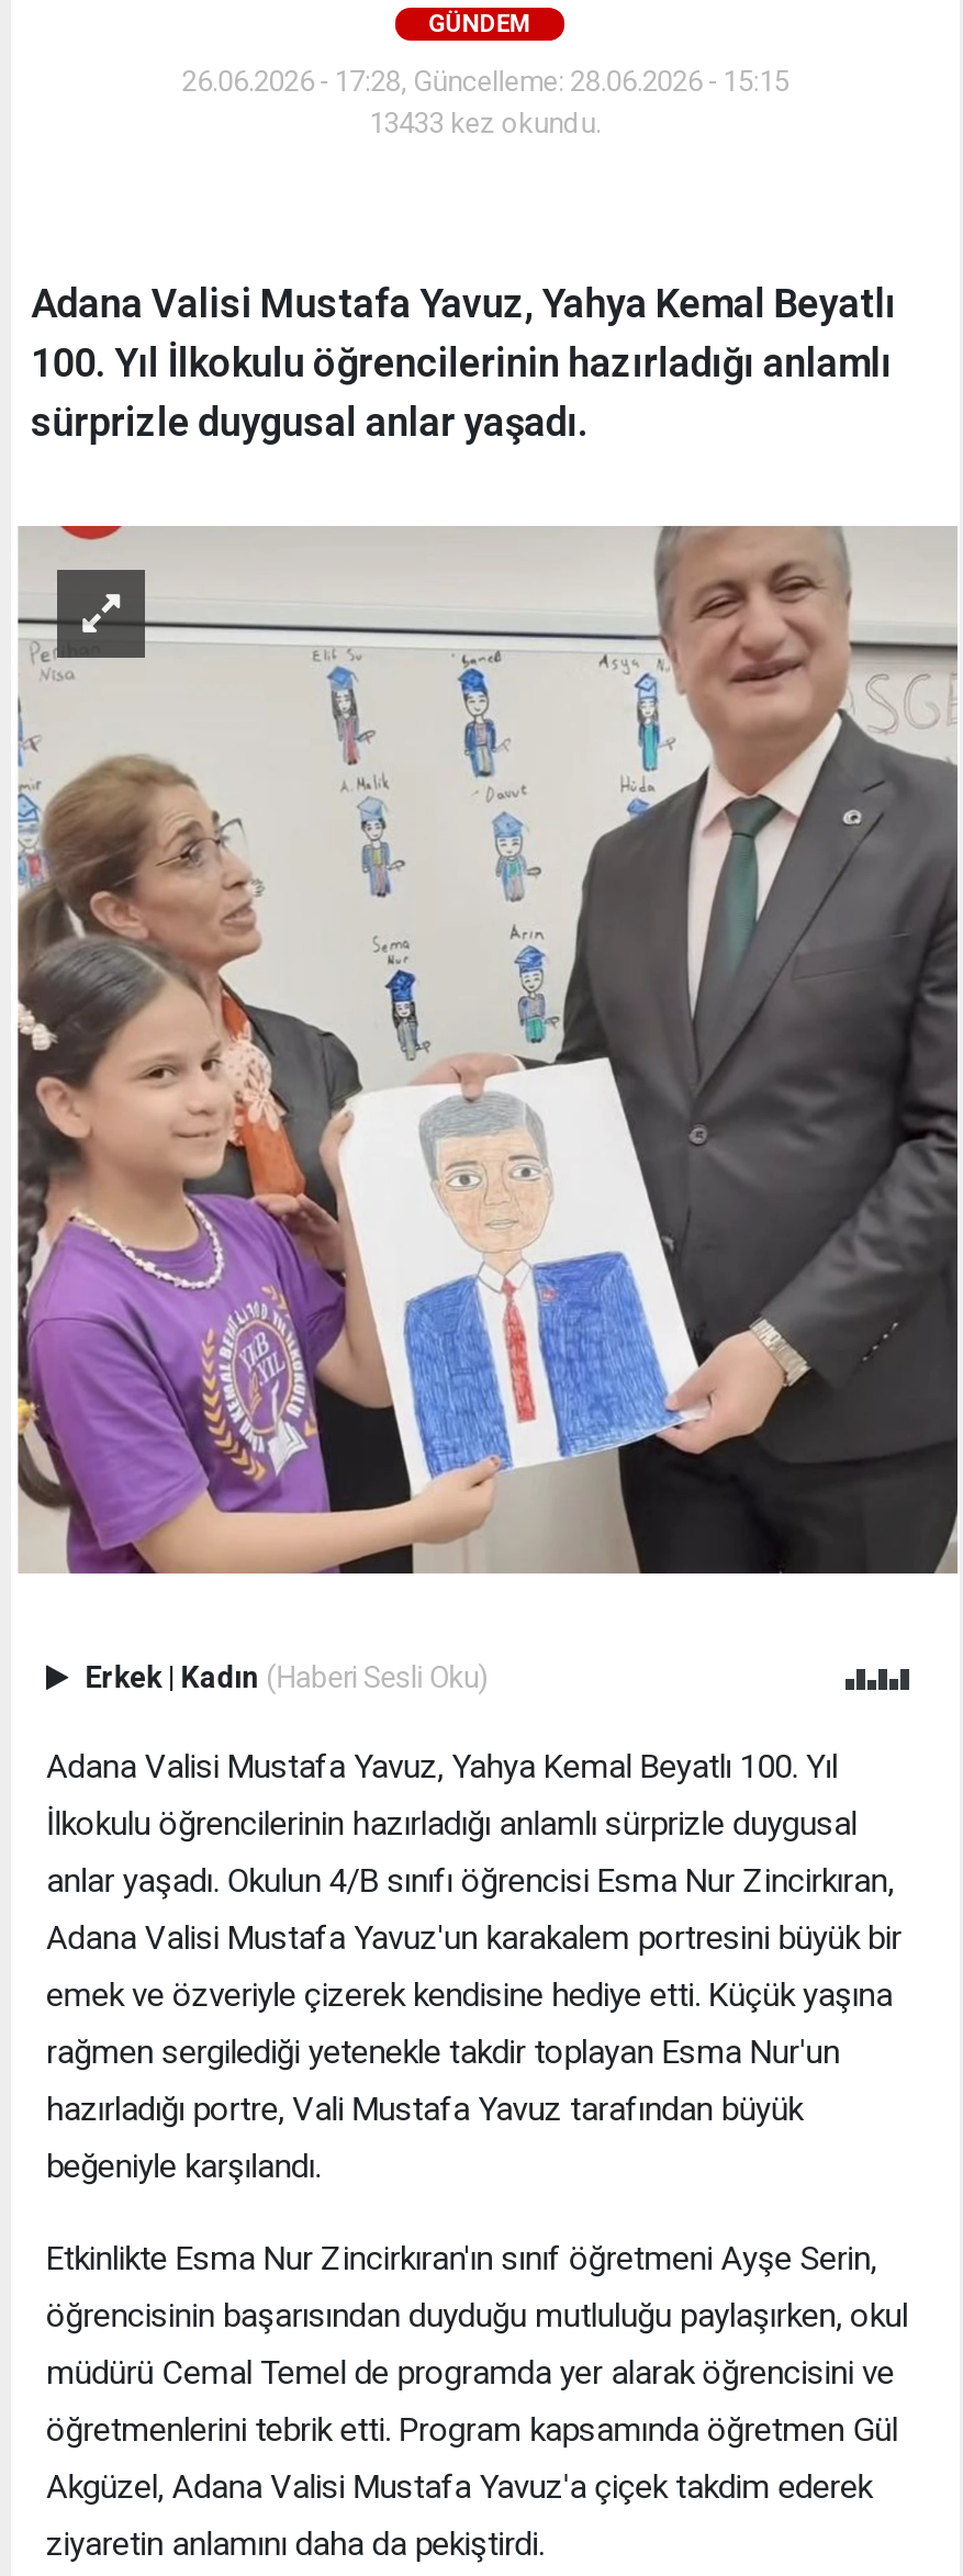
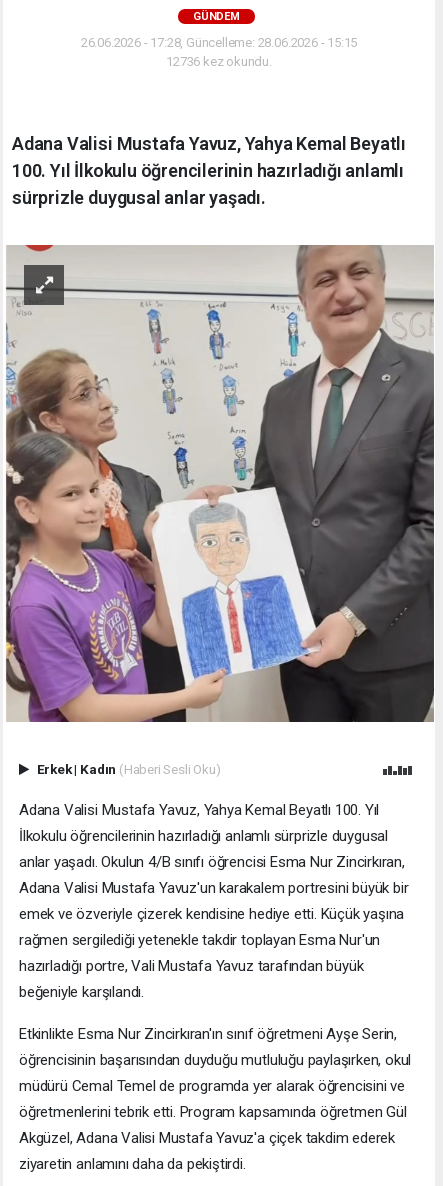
[369,107,602,140] 13433 kez okundu. -> [166,54,272,69] 12736 kez okundu.

